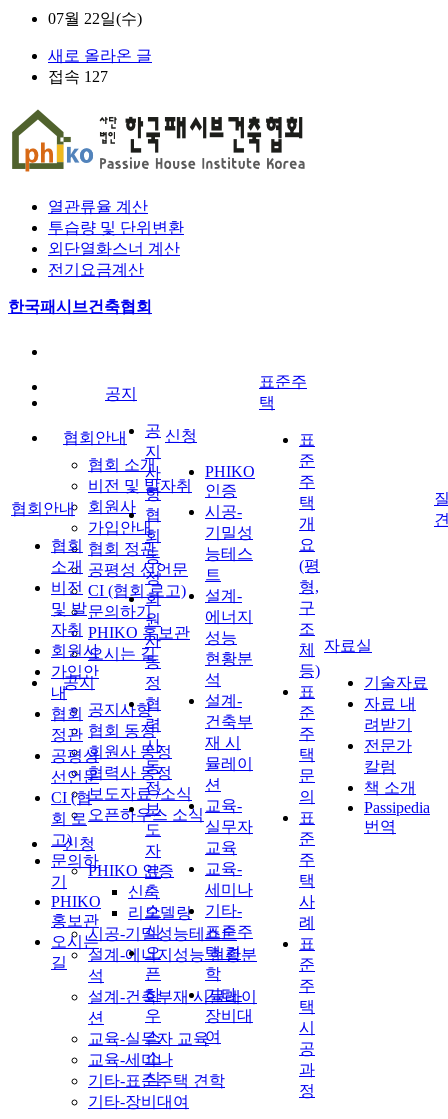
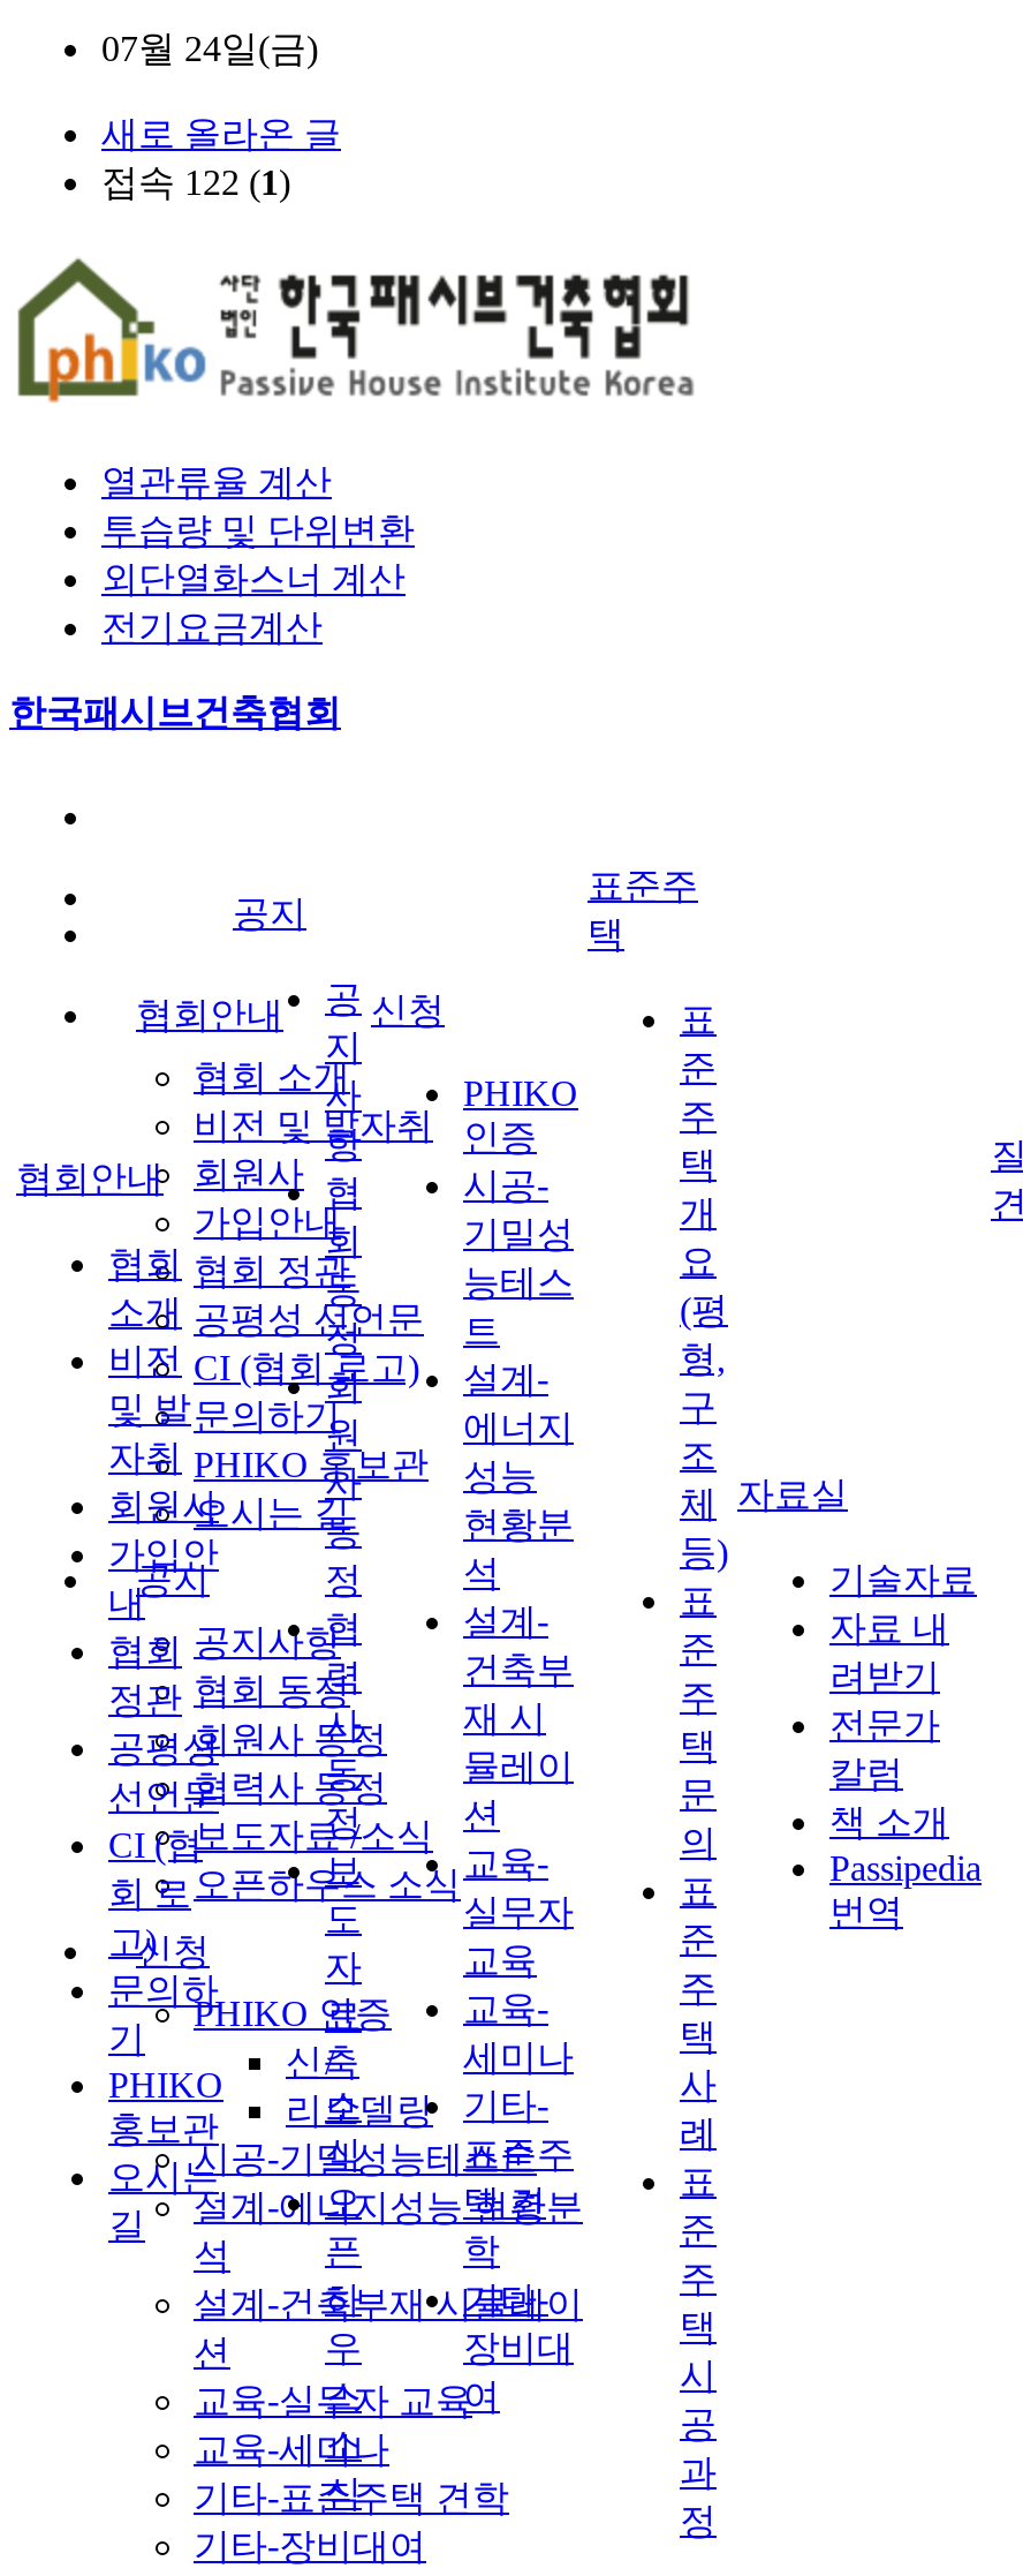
[48,10,142,27] 07월 22일(수) -> [101,29,318,68] 07월 24일(금)
[48,68,108,85] 접속 127 -> [101,163,290,202] 접속 122 (1)

